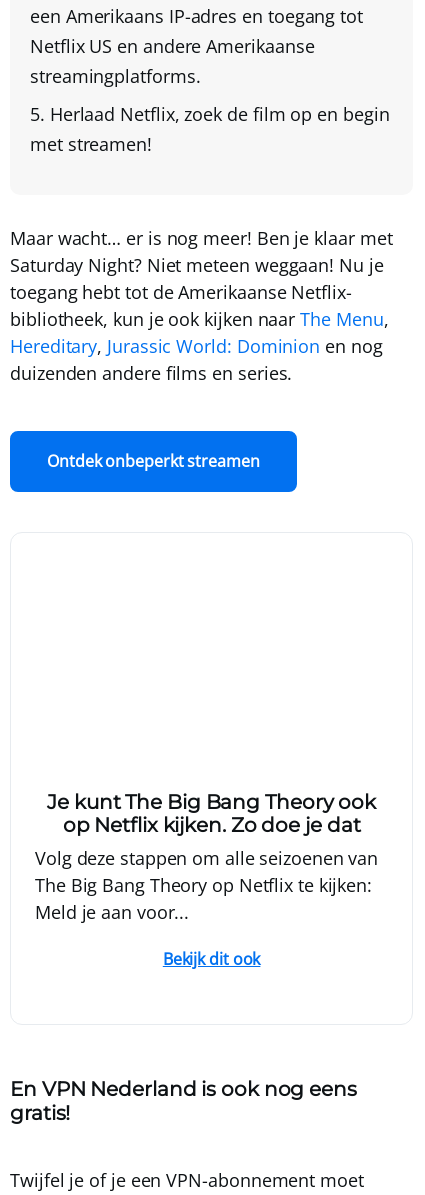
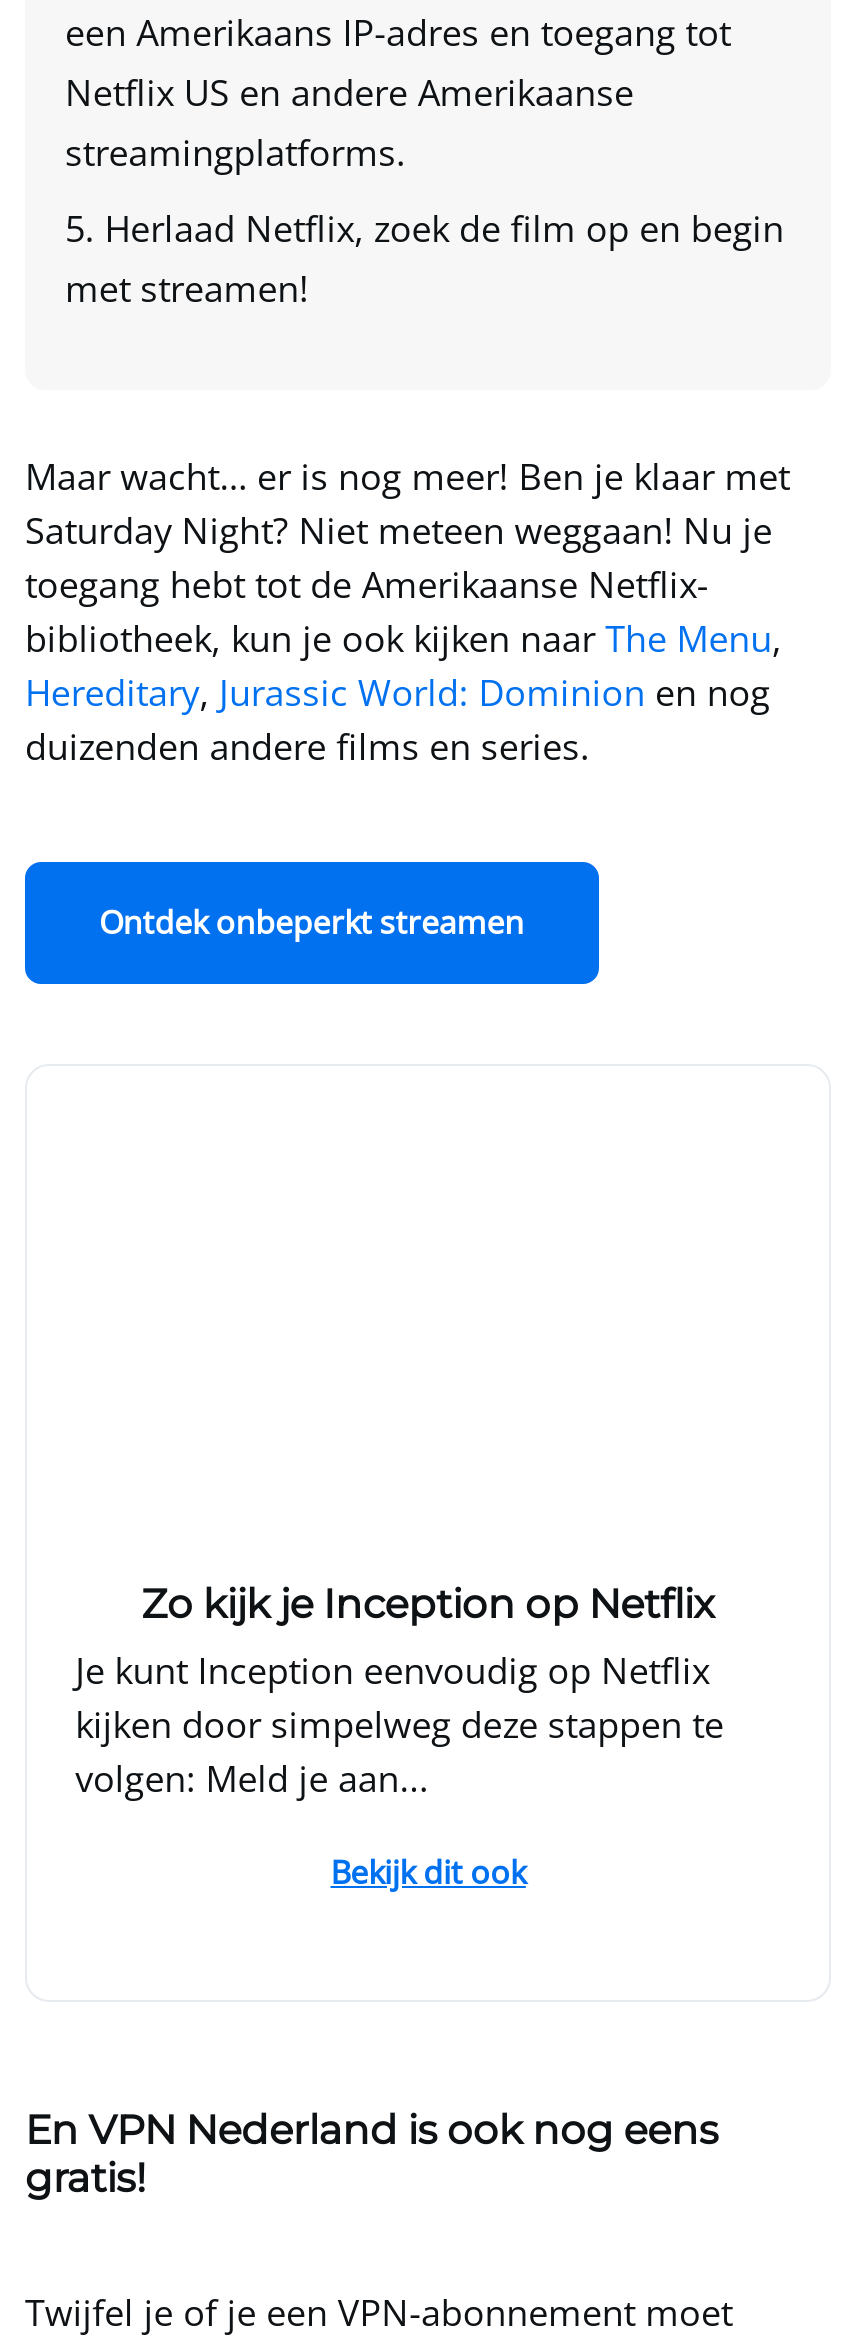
[35,790,378,924] Je kunt The Big Bang Theory ook | op Netflix kijken. Zo doe je dat | Volg deze stappen om alle seizoenen van | The Big Bang Theory op Netflix te kijken: | Meld je aan voor... -> [75,1579,724,1801] Zo kijk je Inception op Netflix | Je kunt Inception eenvoudig op Netflix | kijken door simpelweg deze stappen te | volgen: Meld je aan...

